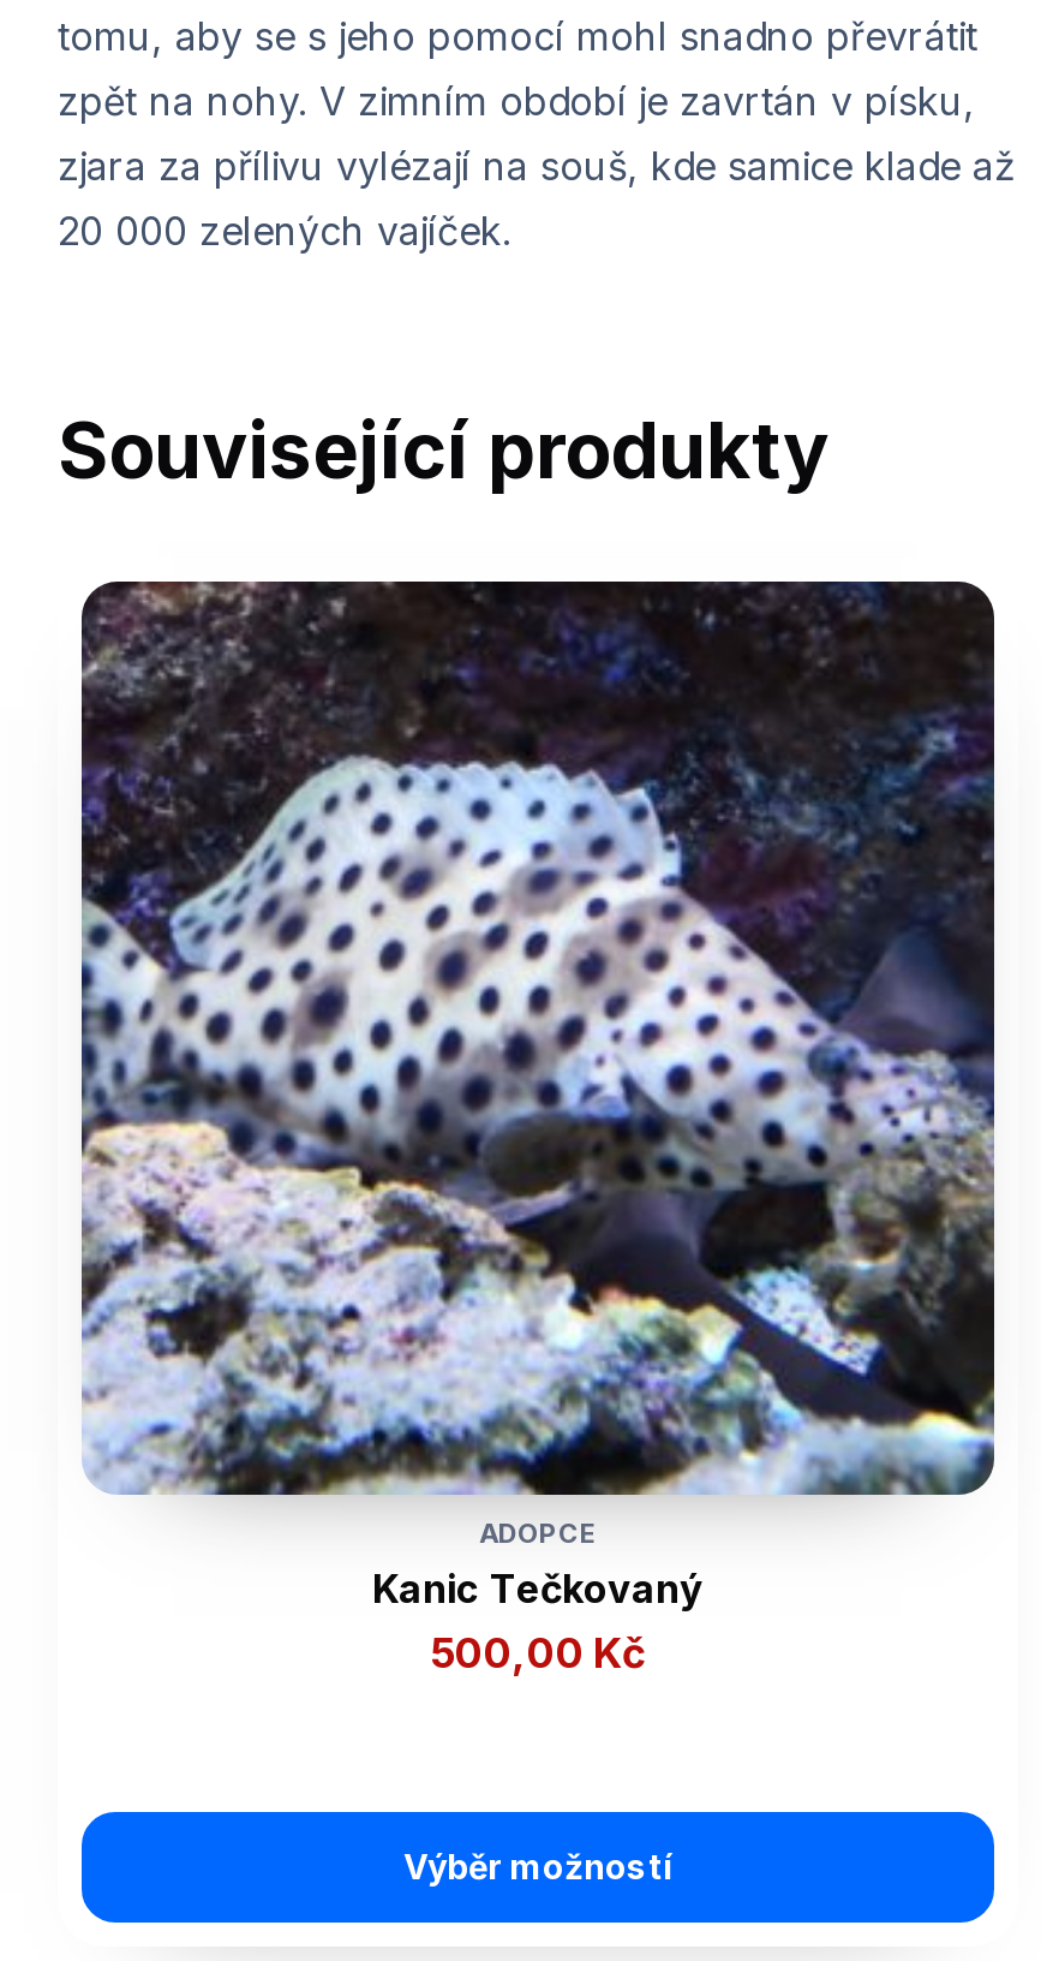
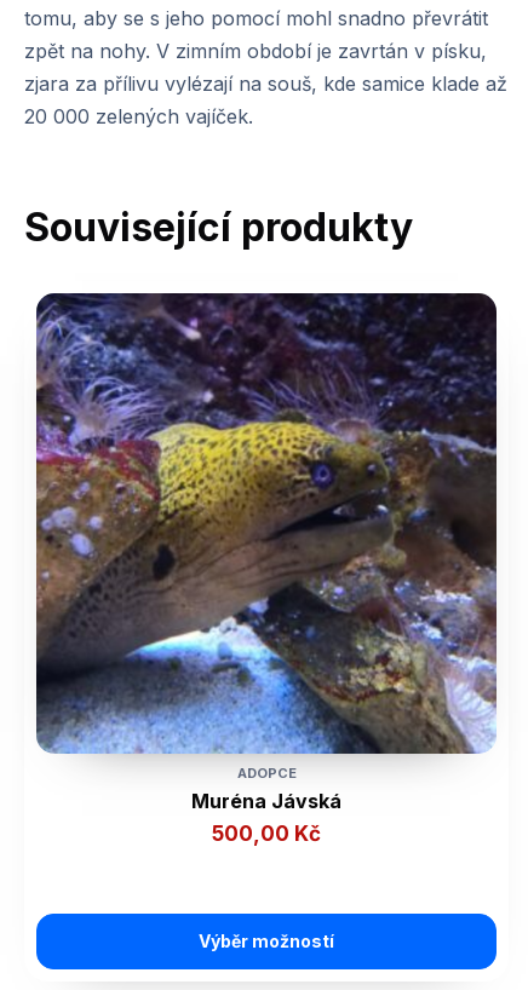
[79,582,997,1613] [image] | Kanic Tečkovaný -> [35,293,497,813] [image] | Muréna Jávská

